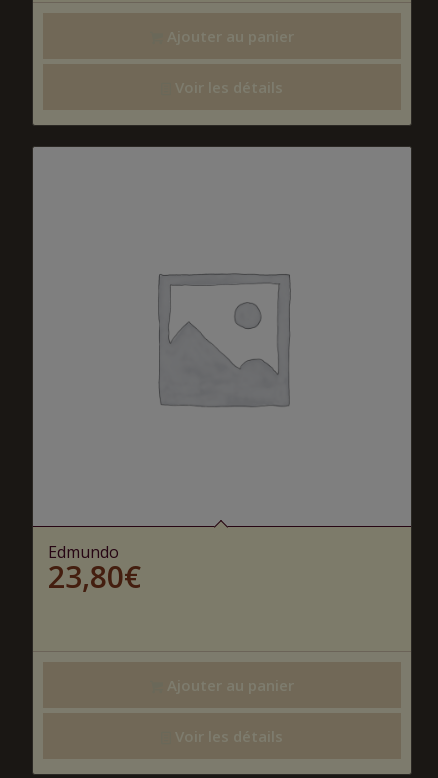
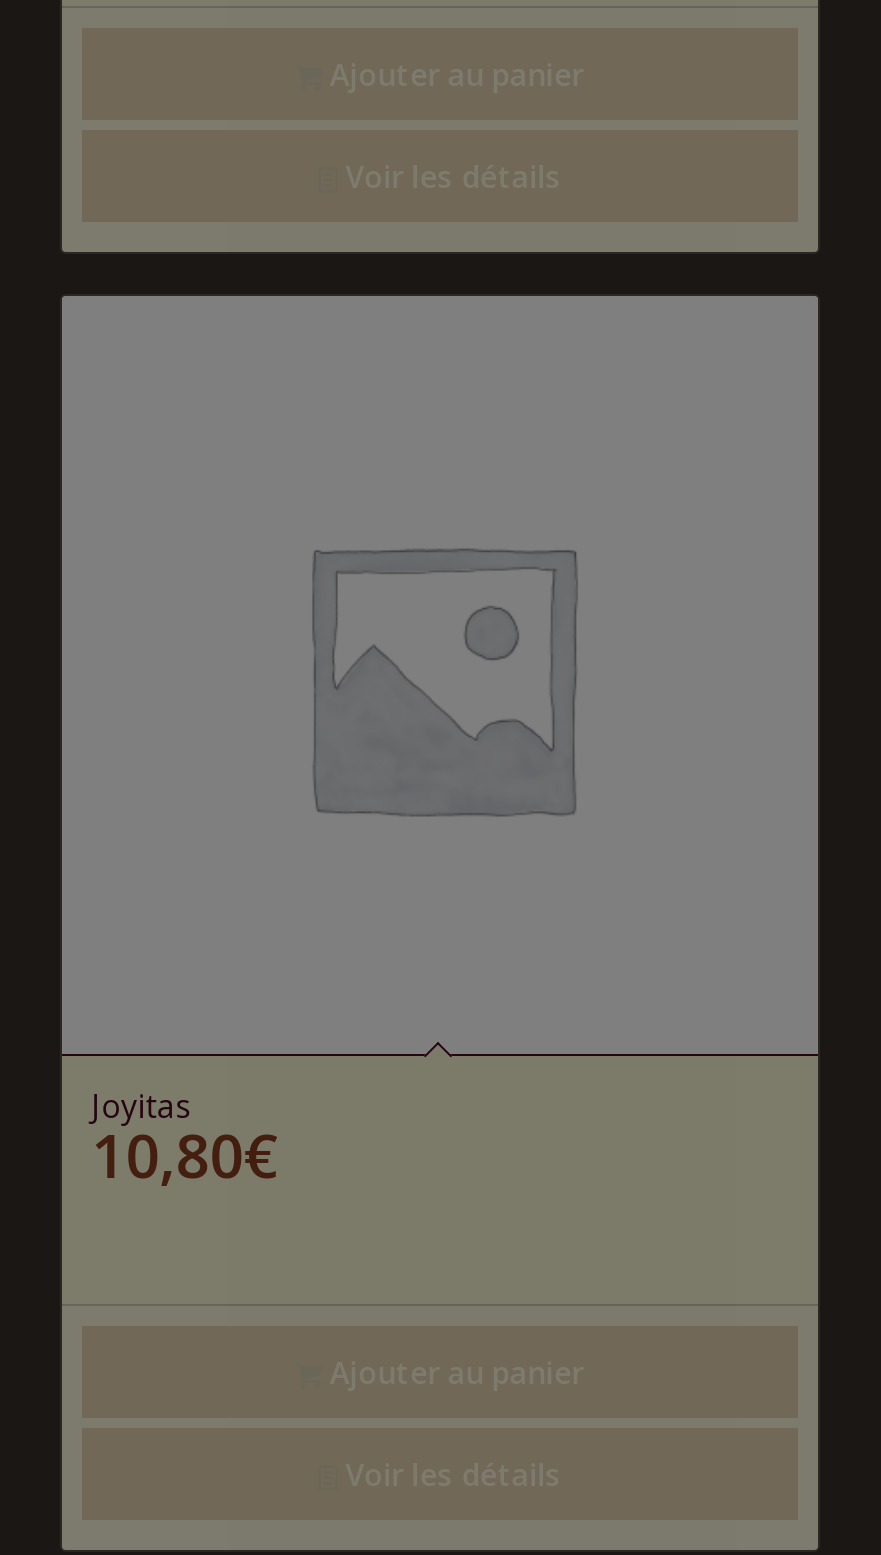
[48,541,141,597] Edmundo | 23,80€ -> [91,1084,277,1196] Joyitas | 10,80€

